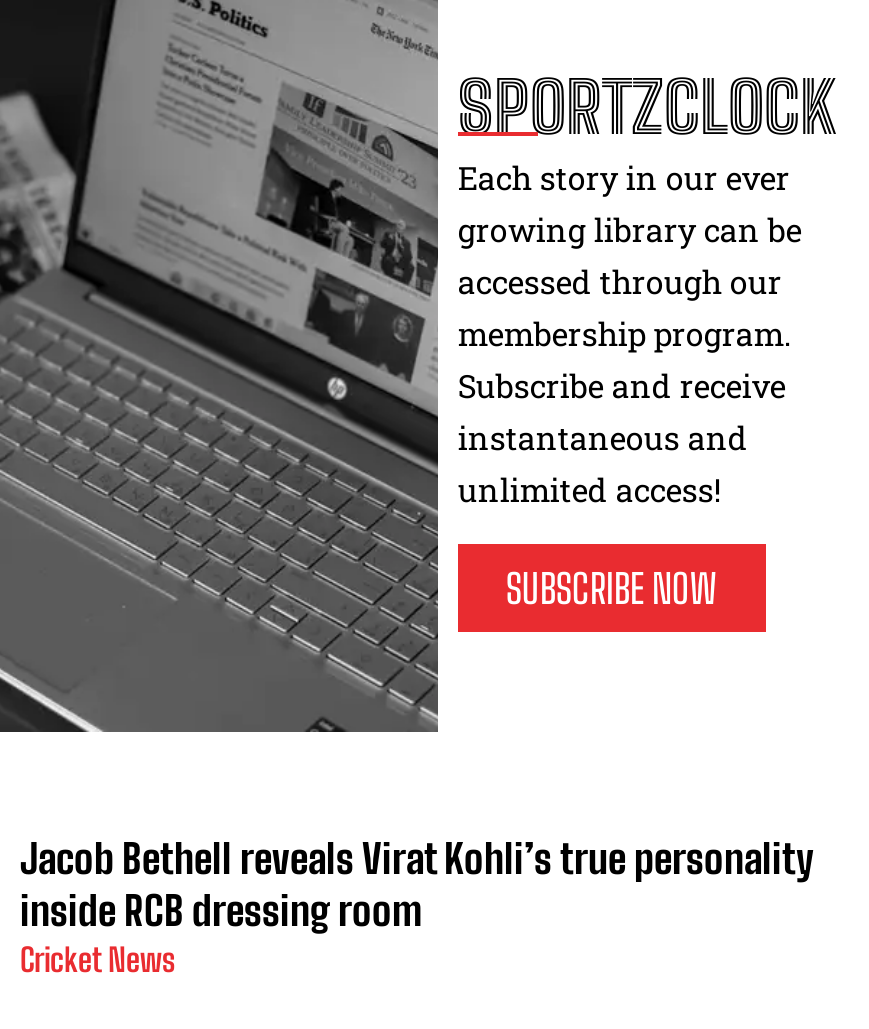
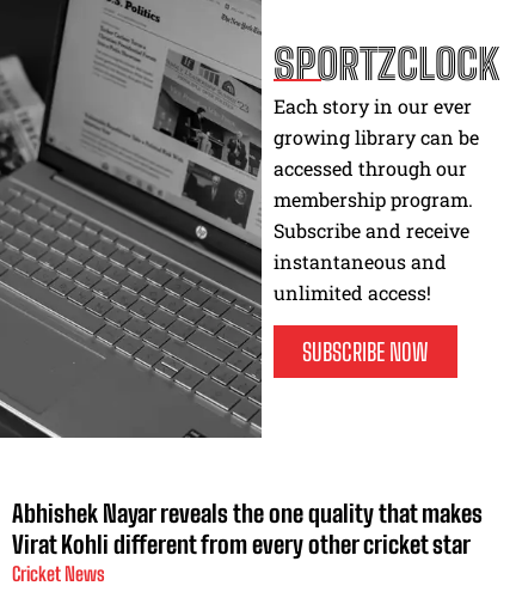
[20,834,814,934] Jacob Bethell reveals Virat Kohli’s true personality | inside RCB dressing room -> [12,499,483,559] Abhishek Nayar reveals the one quality that makes | Virat Kohli different from every other cricket star

